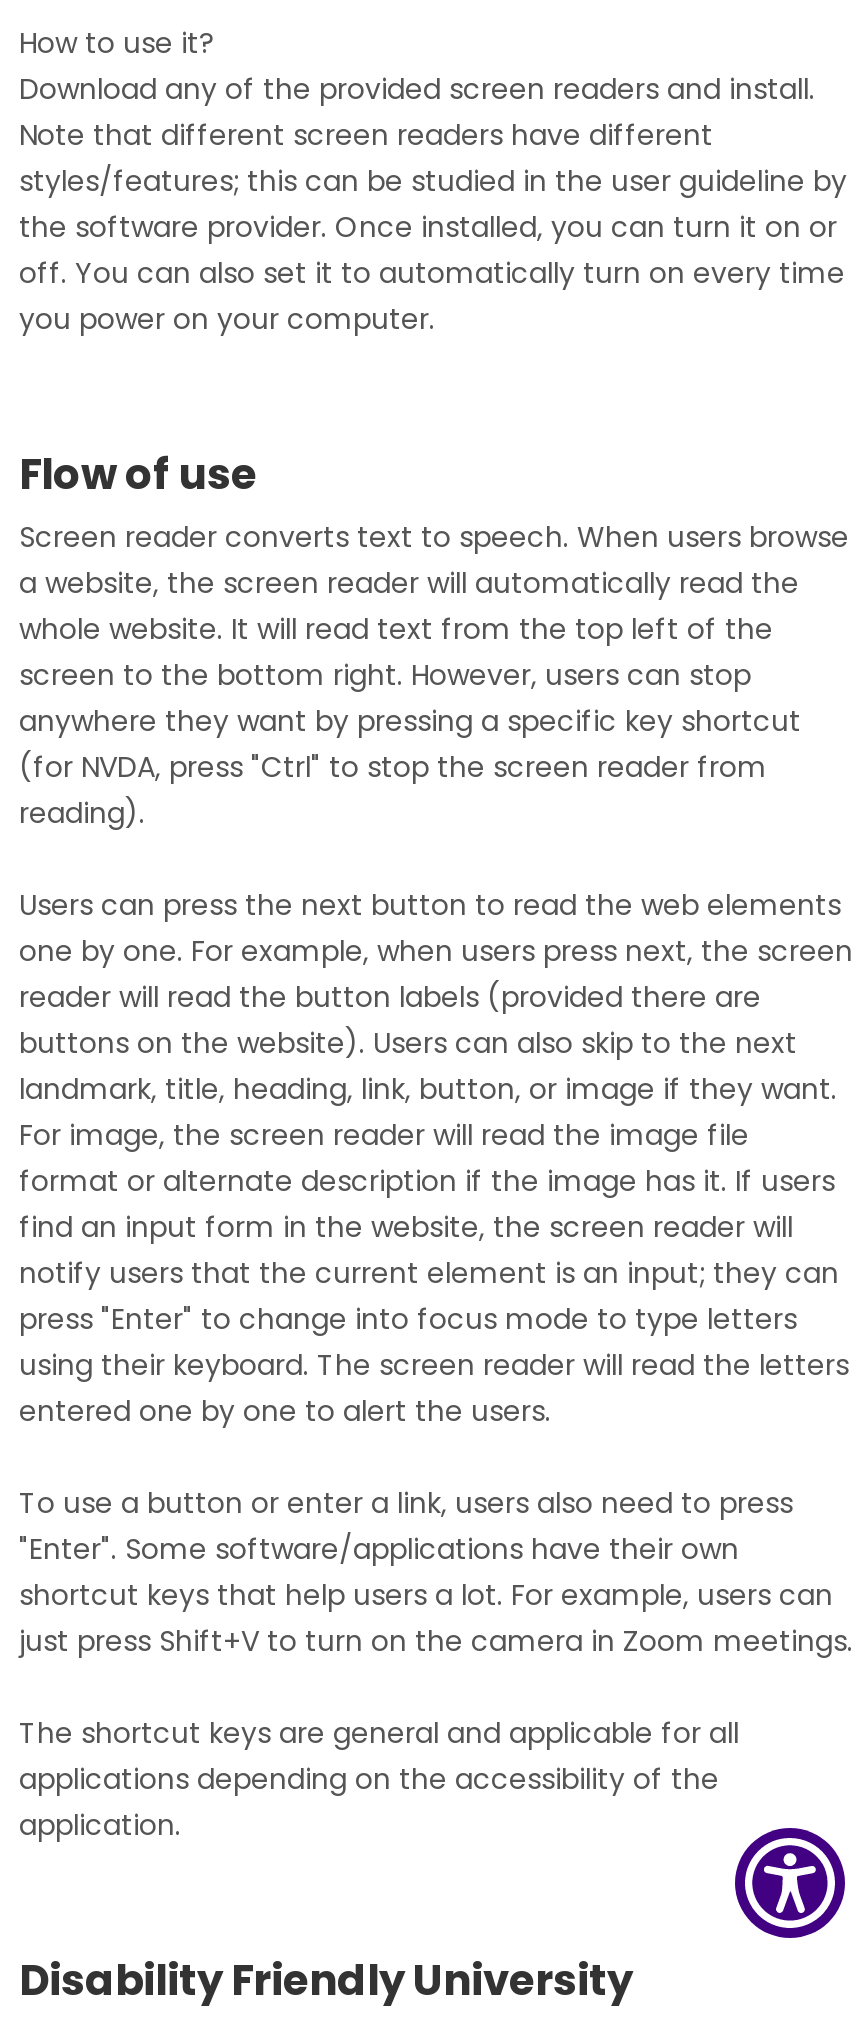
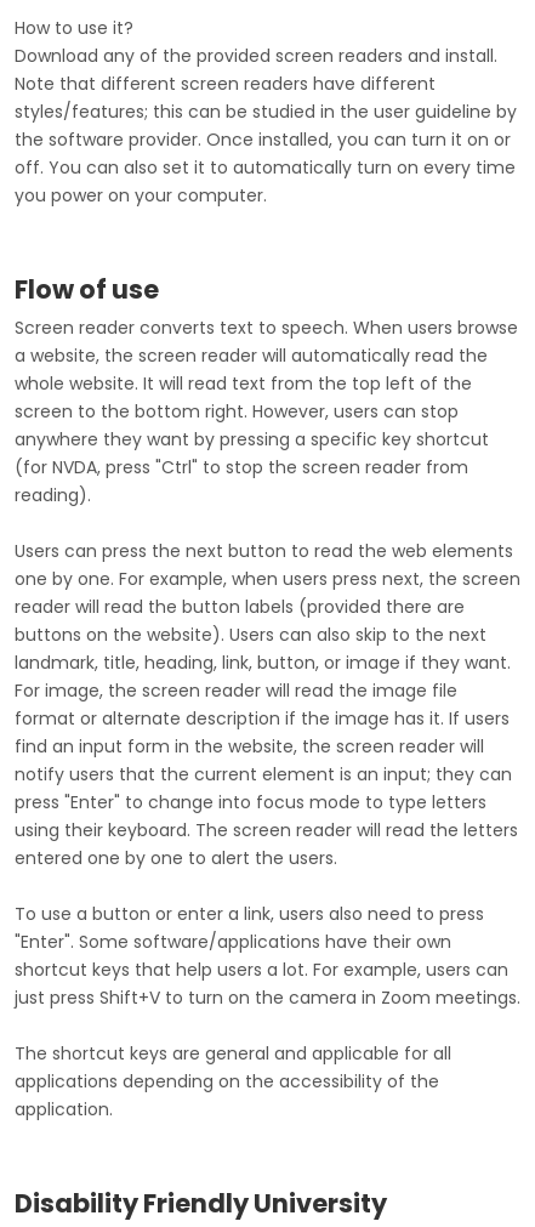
[733,1825,847,1941] [image] -> none

